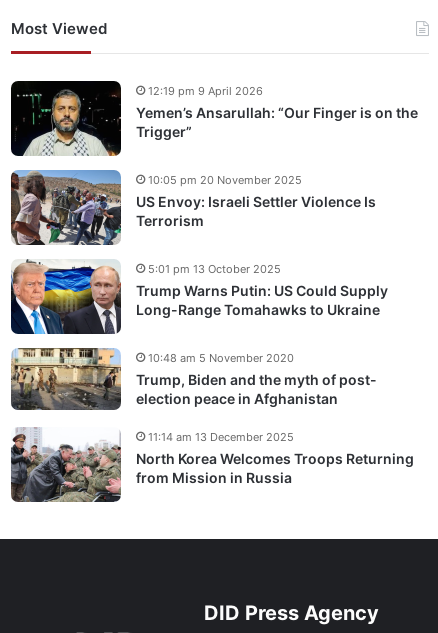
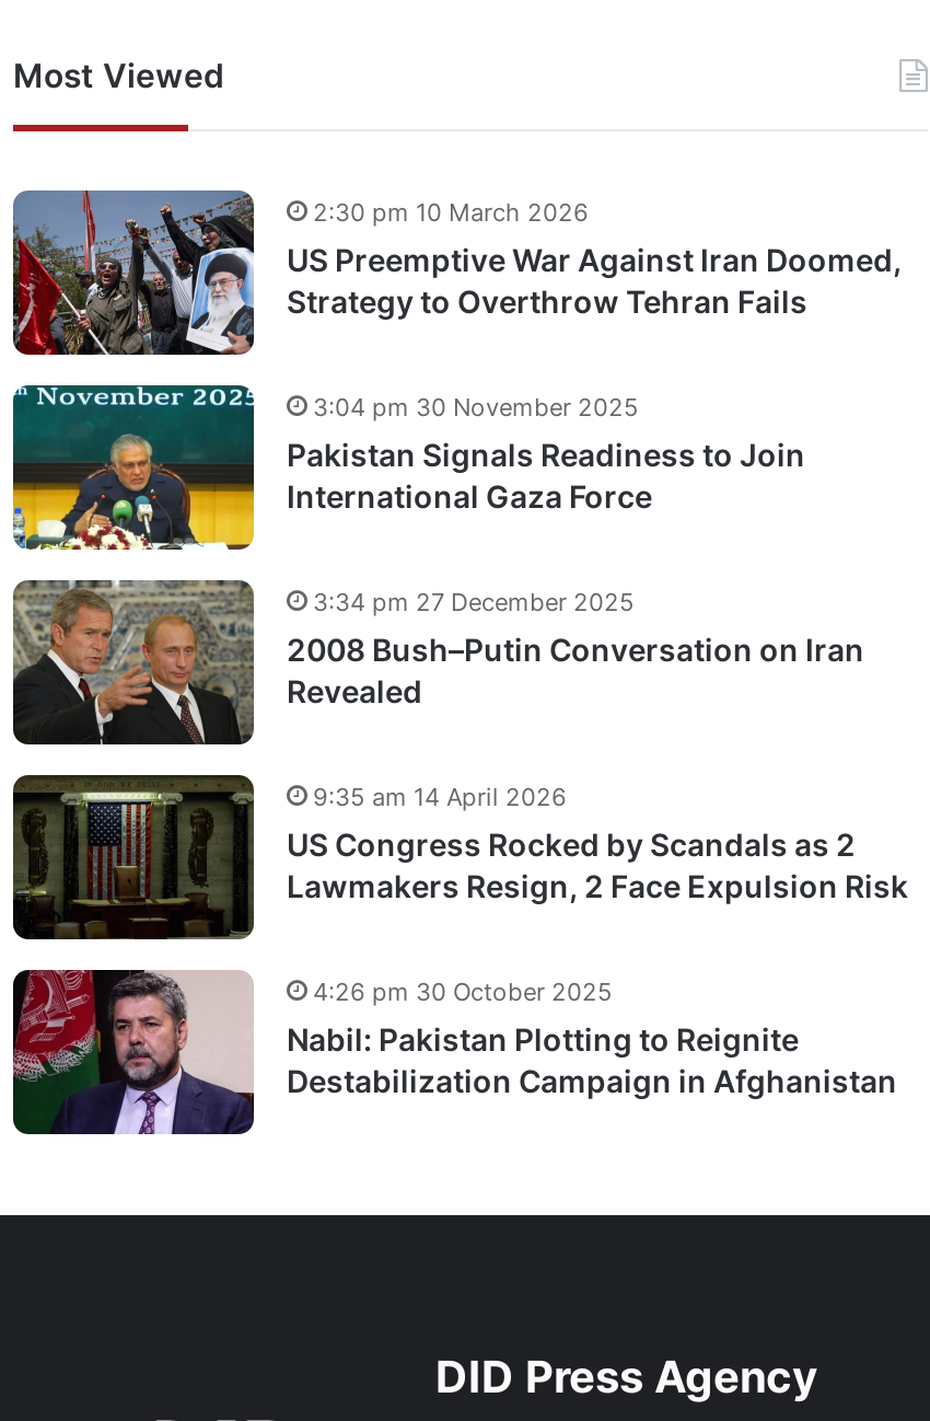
[11,80,418,157] [image] | Yemen’s Ansarullah: “Our Finger is on the | Trigger” -> [11,188,902,357] [image] | US Preemptive War Against Iran Doomed, | Strategy to Overthrow Tehran Fails
[148,84,263,98] 12:19 pm 9 April 2026 -> [313,198,589,228] 2:30 pm 10 March 2026
[11,169,376,246] [image] | US Envoy: Israeli Settler Violence Is | Terrorism -> [11,383,805,552] [image] | Pakistan Signals Readiness to Join | International Gaza Force
[148,173,302,187] 10:05 pm 20 November 2025 -> [313,393,639,423] 3:04 pm 30 November 2025
[11,259,388,335] [image] | Trump Warns Putin: US Could Supply | Long-Range Tomahawks to Ukraine -> [13,578,864,747] [image] | 2008 Bush–Putin Conversation on Iran | Revealed
[148,262,281,276] 5:01 pm 13 October 2025 -> [313,587,635,618] 3:34 pm 27 December 2025
[11,347,377,413] [image] | Trump, Biden and the myth of post- | election peace in Afghanistan -> [11,773,908,941] [image] | US Congress Rocked by Scandals as 2 | Lawmakers Resign, 2 Face Expulsion Risk
[148,351,294,365] 10:48 am 5 November 2020 -> [313,782,567,813] 9:35 am 14 April 2026
[10,427,414,503] [image] | North Korea Welcomes Troops Returning | from Mission in Russia -> [11,968,897,1134] [image] | Nabil: Pakistan Plotting to Reignite | Destabilization Campaign in Afghanistan
[148,430,294,444] 11:14 am 13 December 2025 -> [313,977,613,1008] 4:26 pm 30 October 2025

